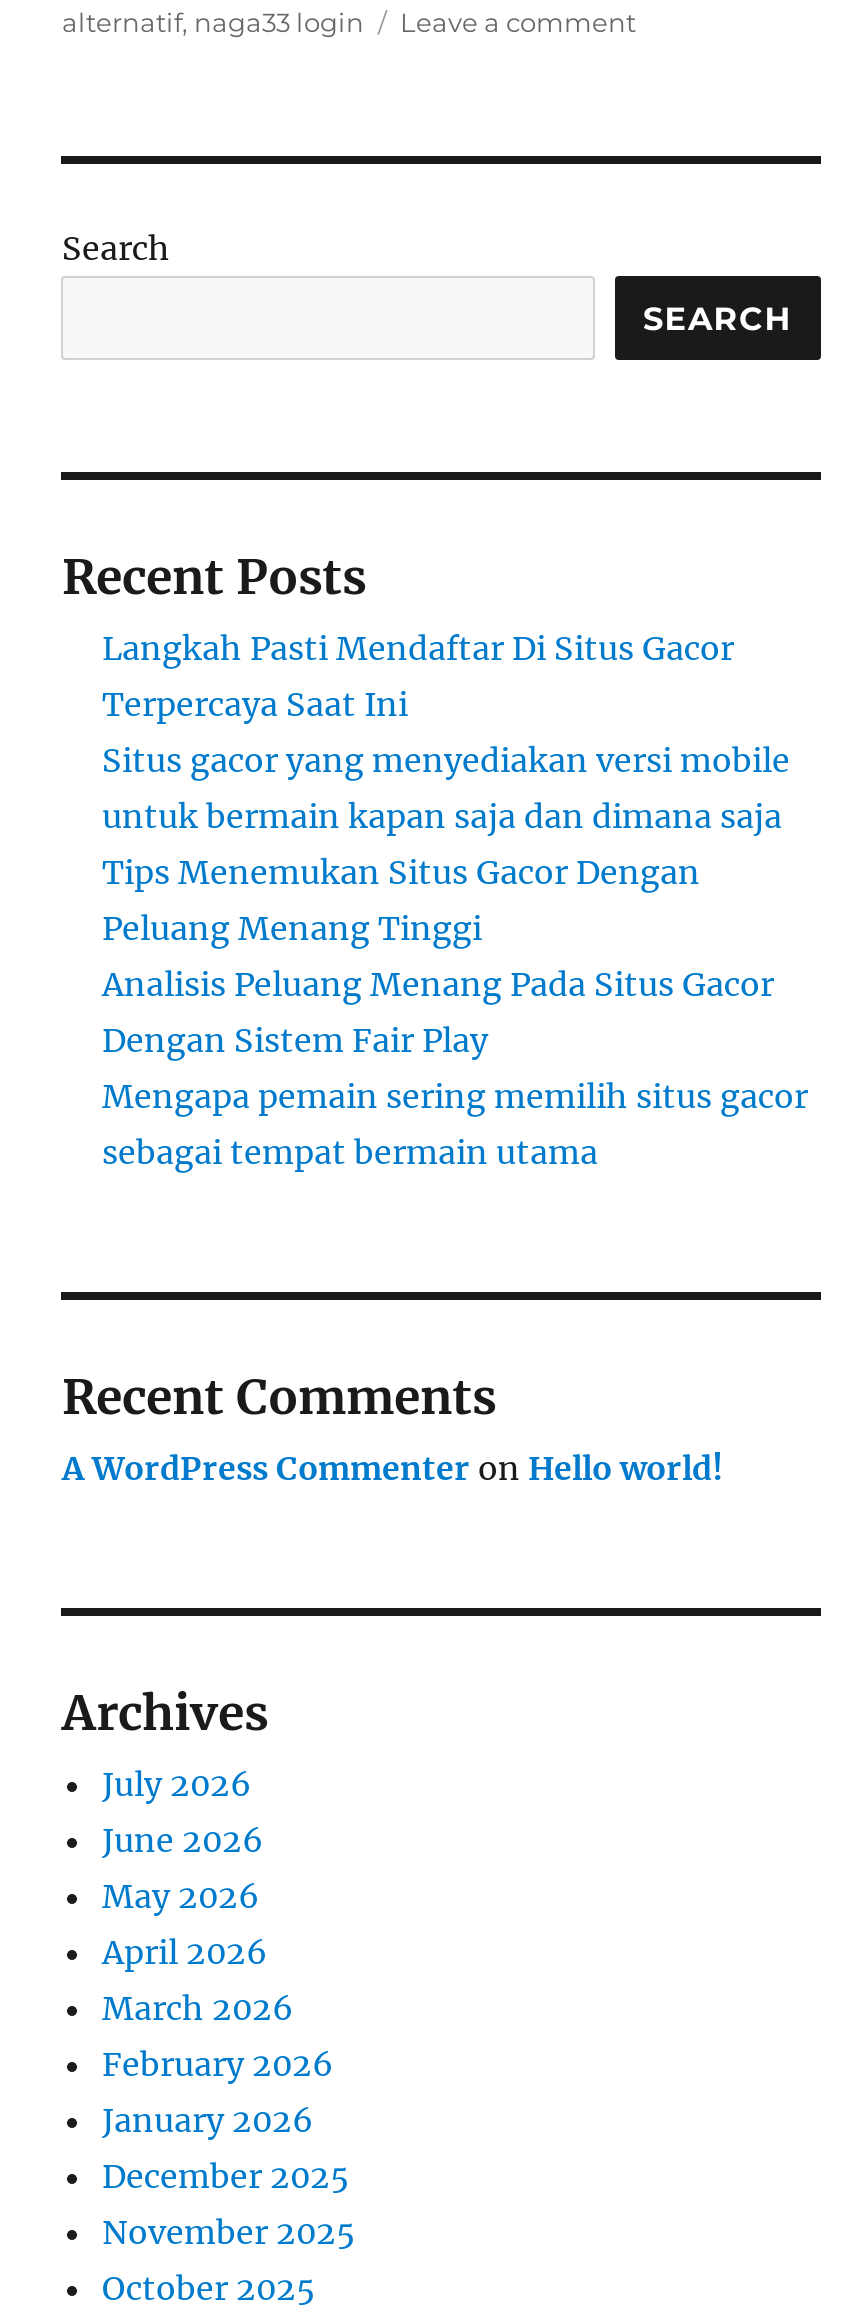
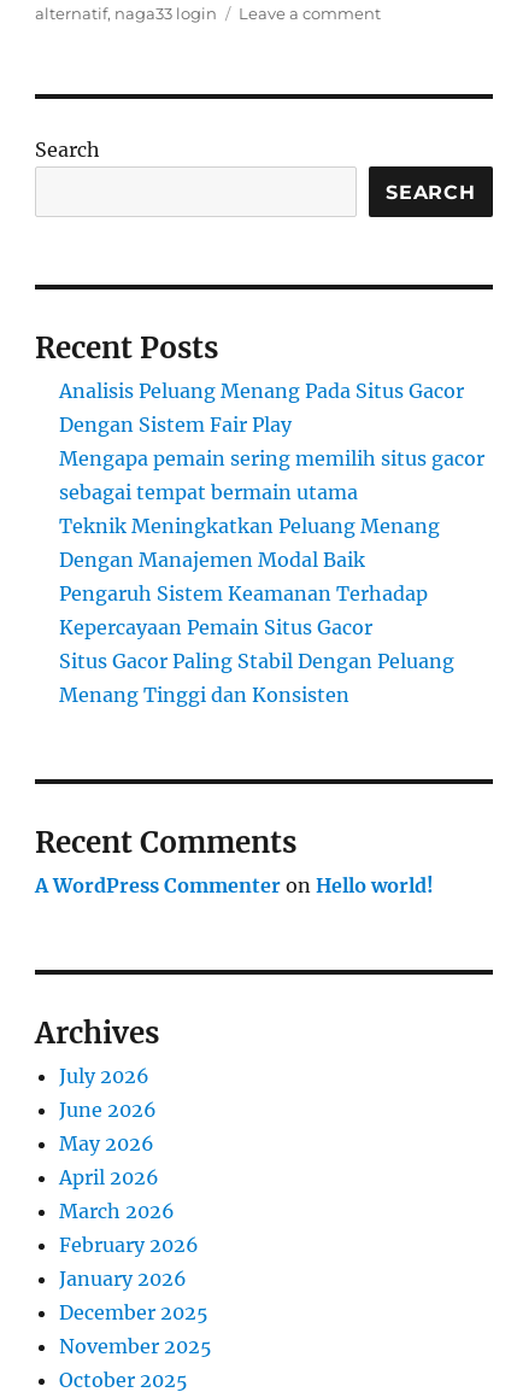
[102,628,790,948] Langkah Pasti Mendaftar Di Situs Gacor | Terpercaya Saat Ini | Situs gacor yang menyediakan versi mobile | untuk bermain kapan saja dan dimana saja | Tips Menemukan Situs Gacor Dengan | Peluang Menang Tinggi -> none
moved [102,964,808,1172] -> [60,379,485,504]: Analisis Peluang Menang Pada Situs Gacor | Dengan Sistem Fair Play | Mengapa pemain sering memilih situs gacor | sebagai tempat bermain utama
none -> [60,514,455,707] Teknik Meningkatkan Peluang Menang | Dengan Manajemen Modal Baik | Pengaruh Sistem Keamanan Terhadap | Kepercayaan Pemain Situs Gacor | Situs Gacor Paling Stabil Dengan Peluang | Menang Tinggi dan Konsisten

